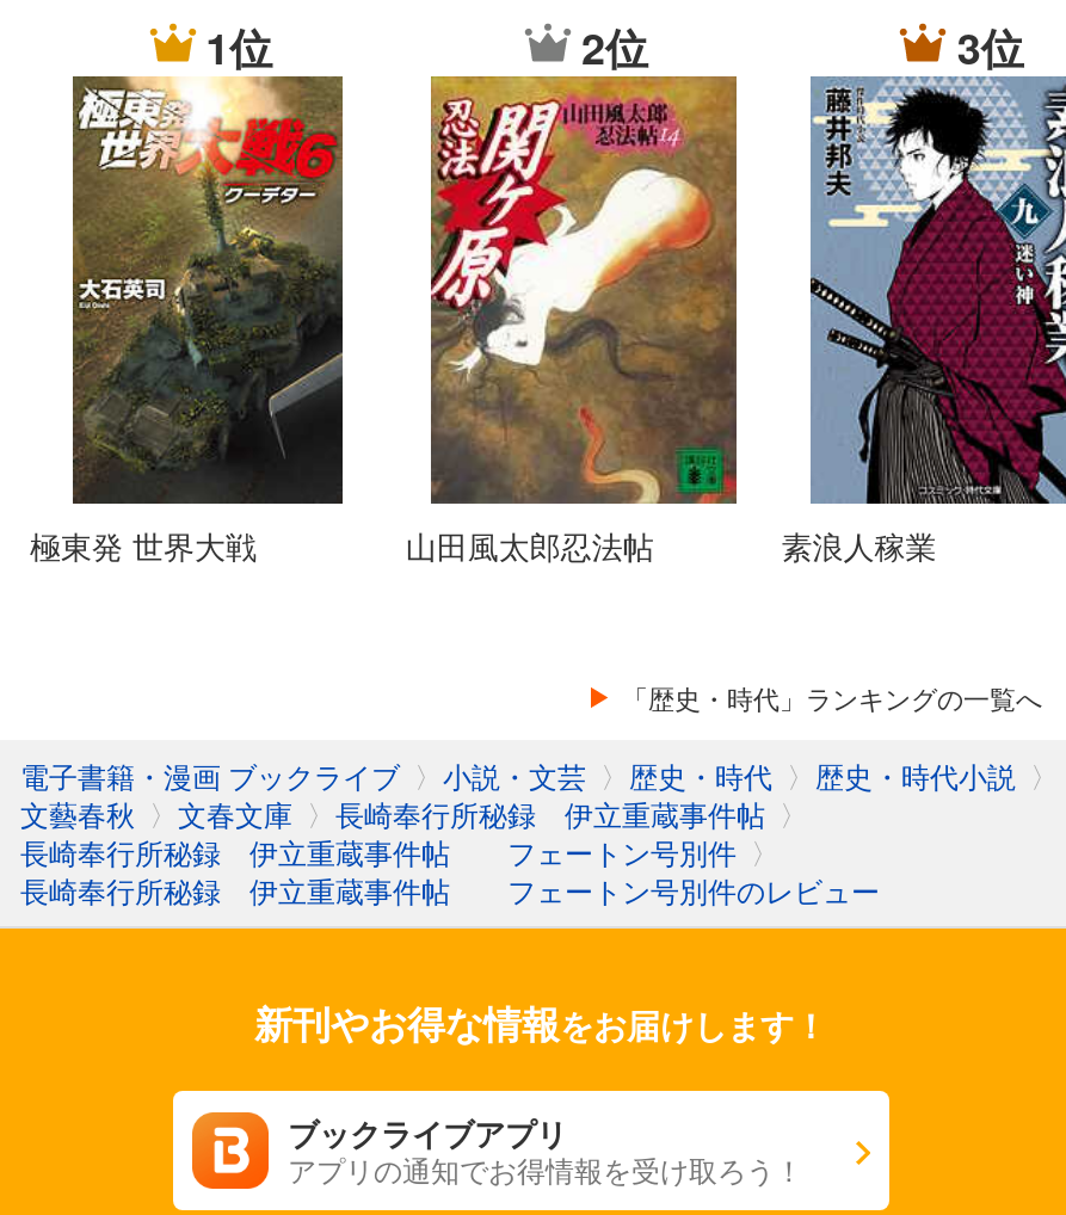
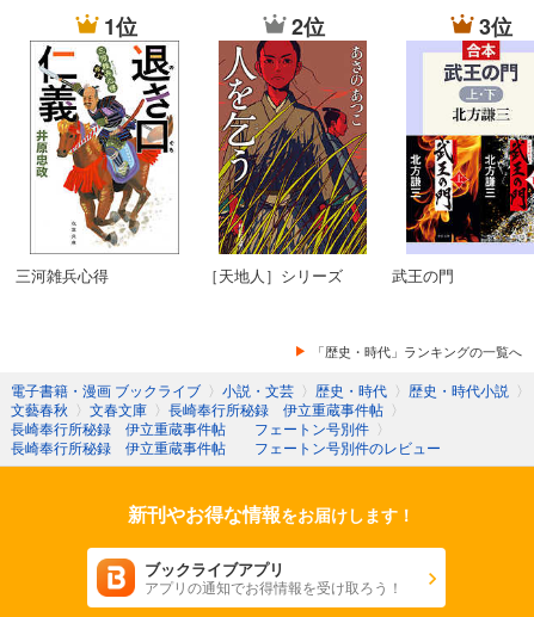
[30,76,345,569] [image] | 極東発 世界大戦 -> [16,41,179,287] [image] | 三河雑兵心得
[405,74,739,569] [image] | 山田風太郎忍法帖 -> [203,39,369,287] [image] | ［天地人］シリーズ
[781,74,1059,569] [image] | 素浪人稼業 -> [391,39,530,287] [image] | 武王の門

